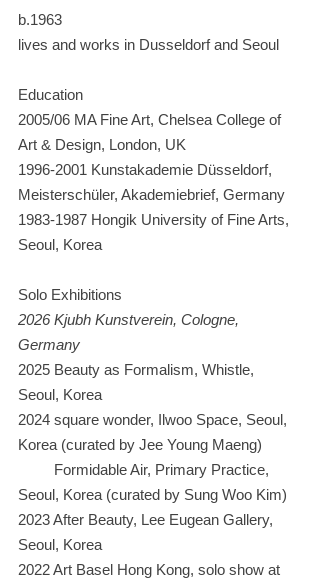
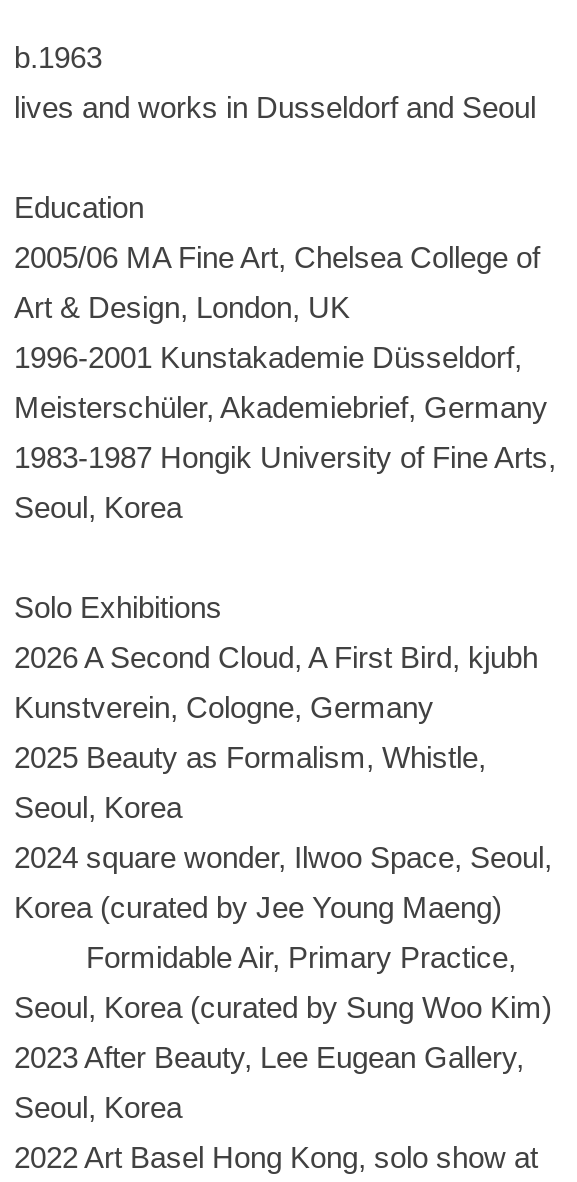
[18,311,239,328] 2026 Kjubh Kunstverein, Cologne, -> [14,640,538,674] 2026 A Second Cloud, A First Bird, kjubh
[18,336,80,353] Germany -> [14,690,434,724] Kunstverein, Cologne, Germany

